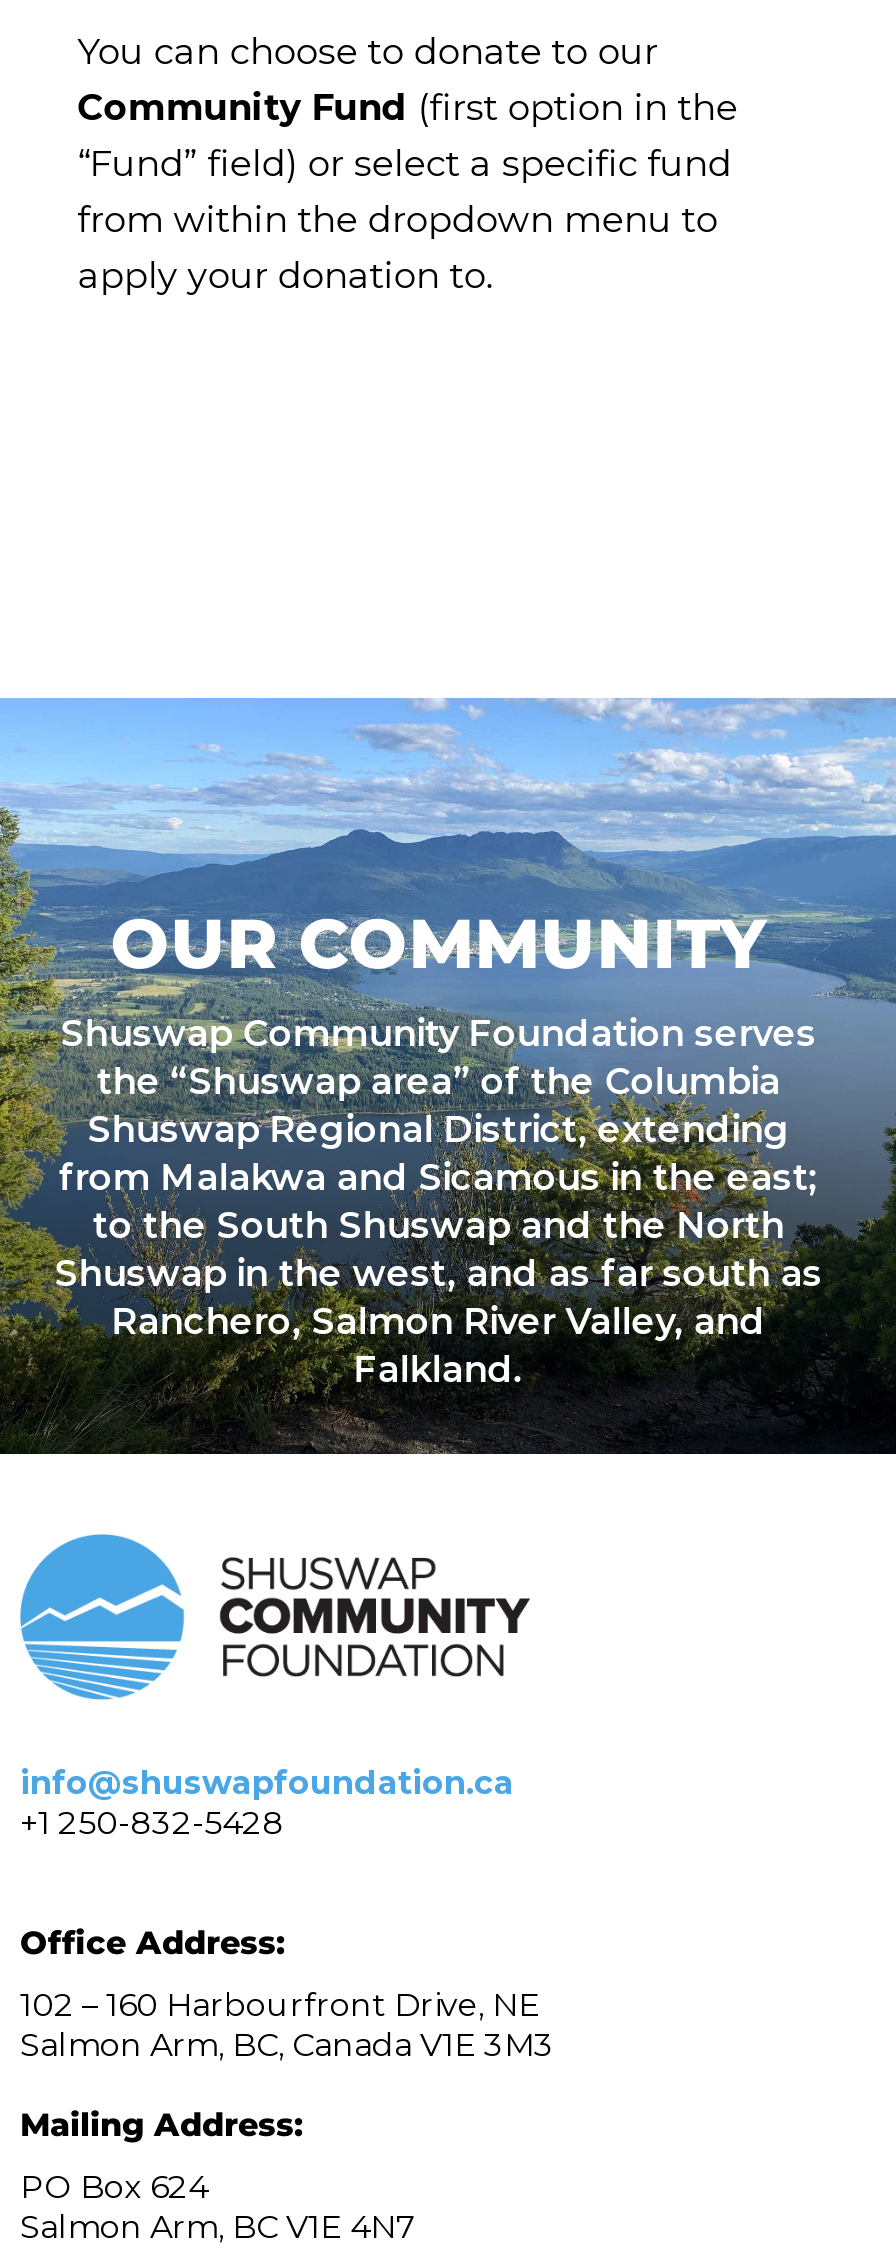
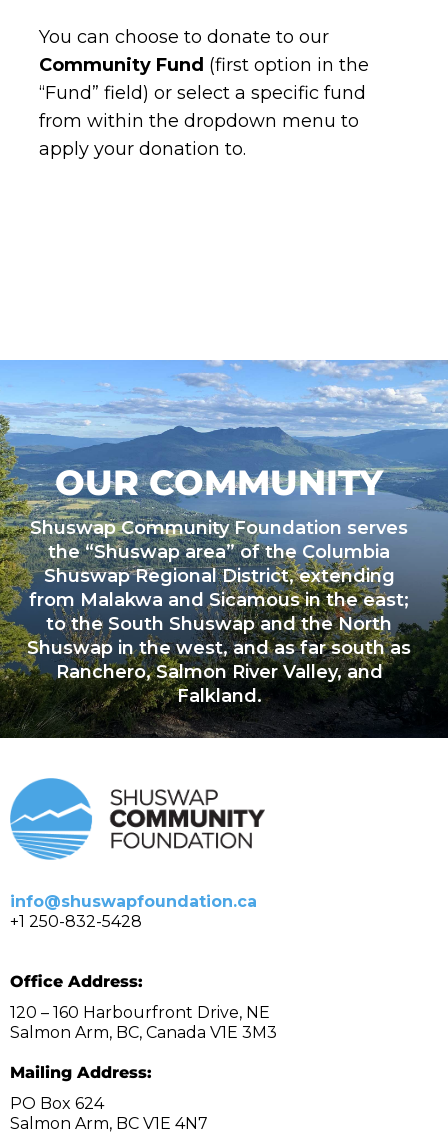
[20,1986,540,2024] 102 – 160 Harbourfront Drive, NE -> [10,1003,270,1022] 120 – 160 Harbourfront Drive, NE

